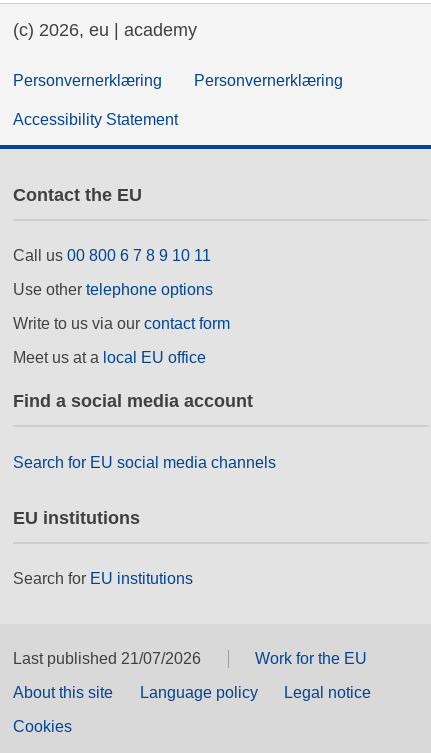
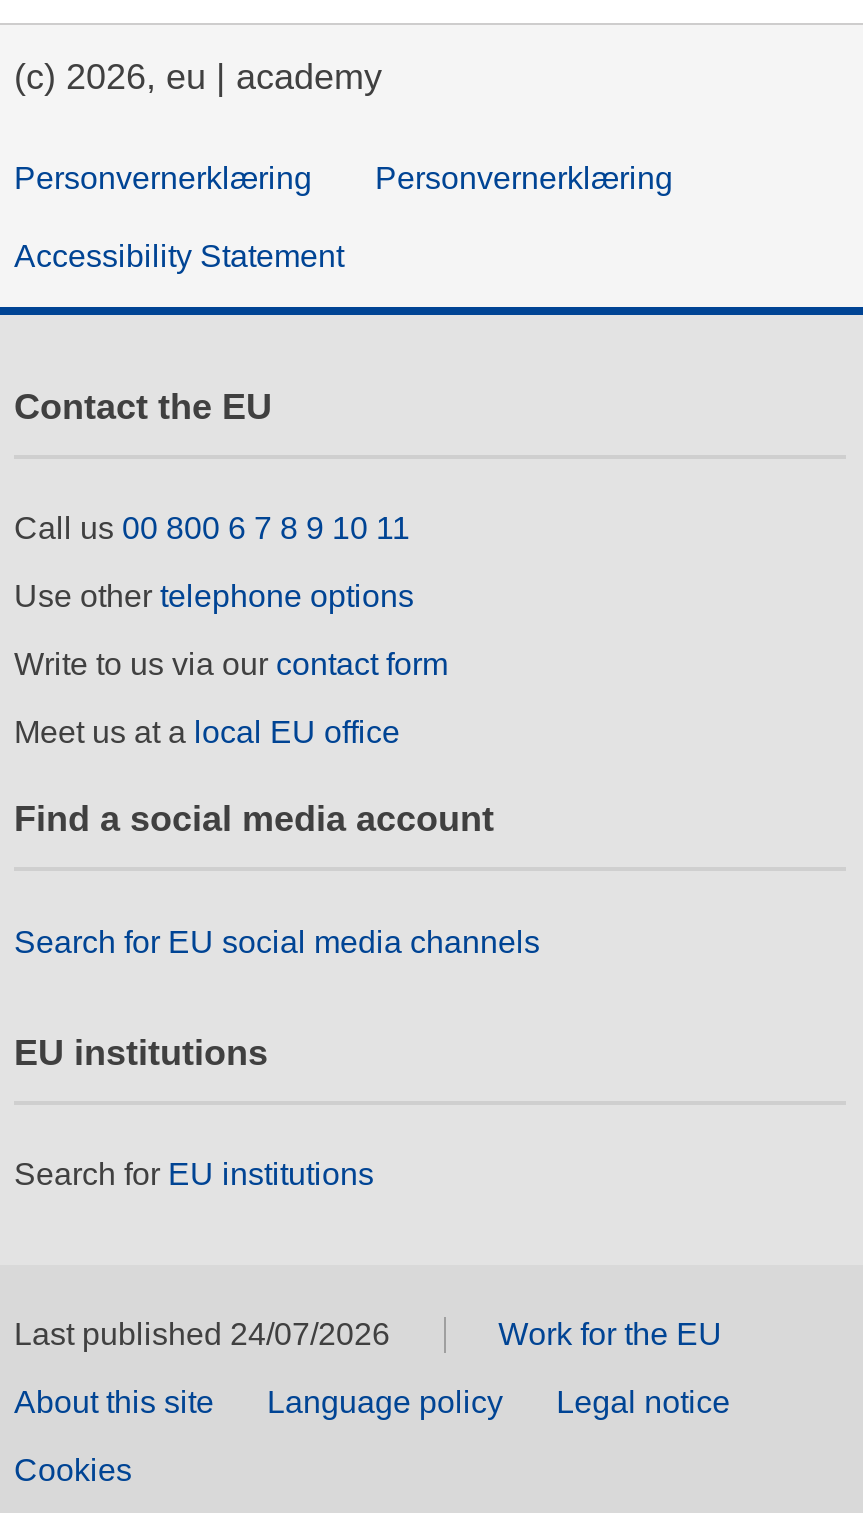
[13,650,201,667] Last published 21/07/2026 -> [14,1318,390,1352] Last published 24/07/2026

